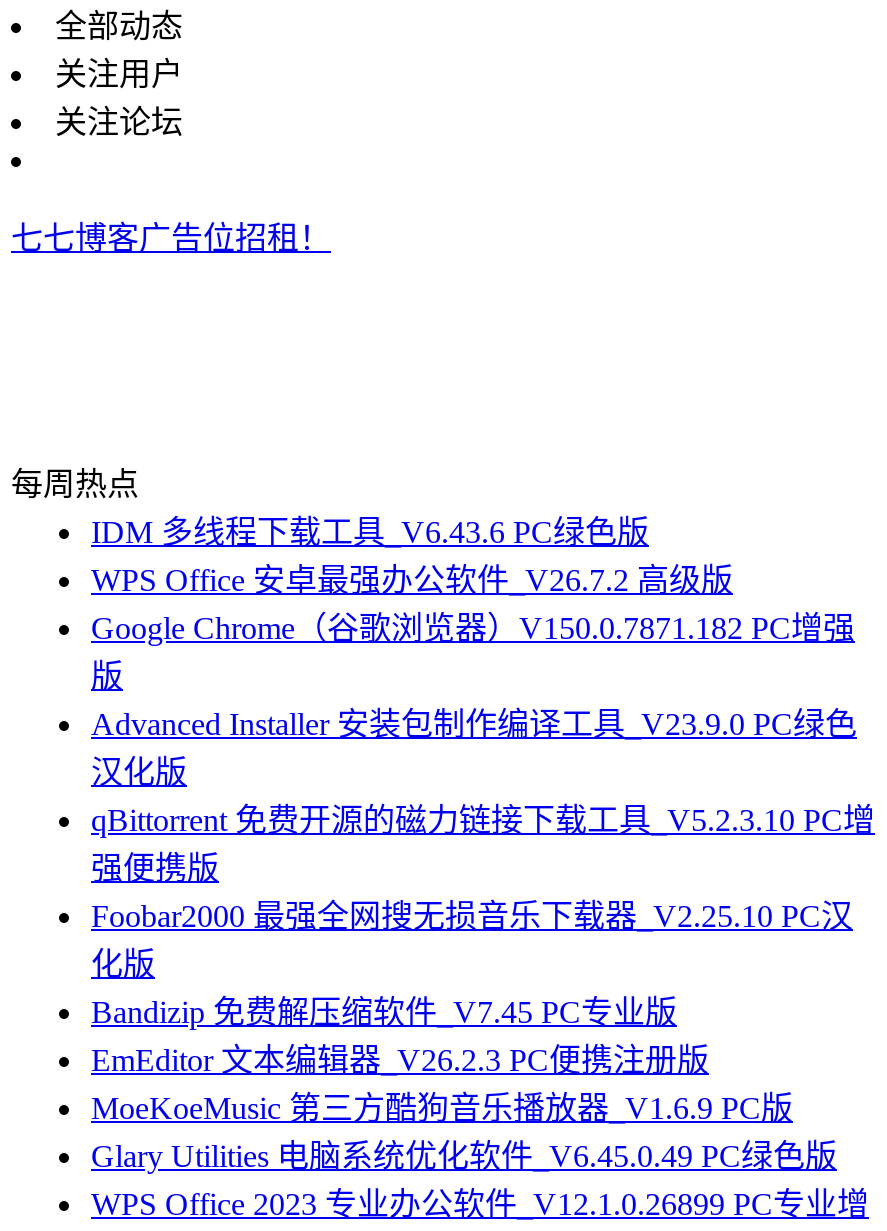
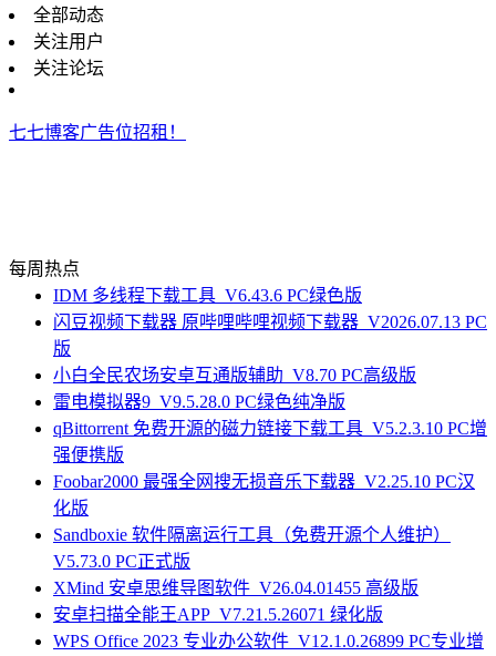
[91,562,855,644] WPS Office 安卓最强办公软件_V26.7.2 高级版 | Google Chrome（谷歌浏览器）V150.0.7871.182 PC增强 -> [53,312,487,331] 闪豆视频下载器 原哔哩哔哩视频下载器_V2026.07.13 PC
[91,706,857,788] Advanced Installer 安装包制作编译工具_V23.9.0 PC绿色 | 汉化版 -> [53,365,416,411] 小白全民农场安卓互通版辅助_V8.70 PC高级版 | 雷电模拟器9_V9.5.28.0 PC绿色纯净版
[91,994,837,1172] Bandizip 免费解压缩软件_V7.45 PC专业版 | EmEditor 文本编辑器_V26.2.3 PC便携注册版 | MoeKoeMusic 第三方酷狗音乐播放器_V1.6.9 PC版 | Glary Utilities 电脑系统优化软件_V6.45.0.49 PC绿色版 -> [53,525,451,623] Sandboxie 软件隔离运行工具（免费开源个人维护） | V5.73.0 PC正式版 | XMind 安卓思维导图软件_V26.04.01455 高级版 | 安卓扫描全能王APP_V7.21.5.26071 绿化版

